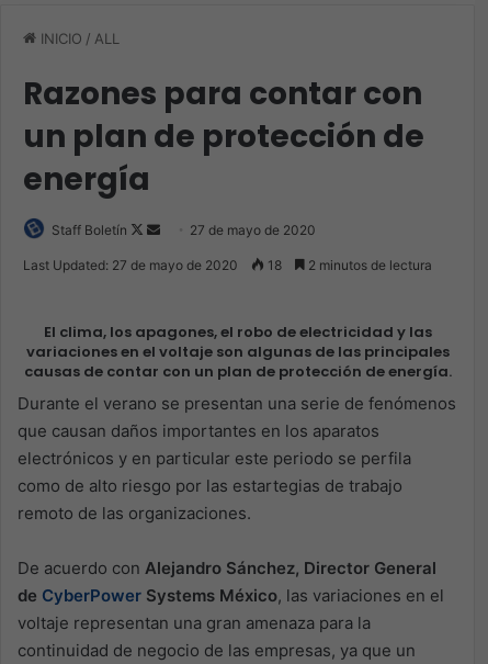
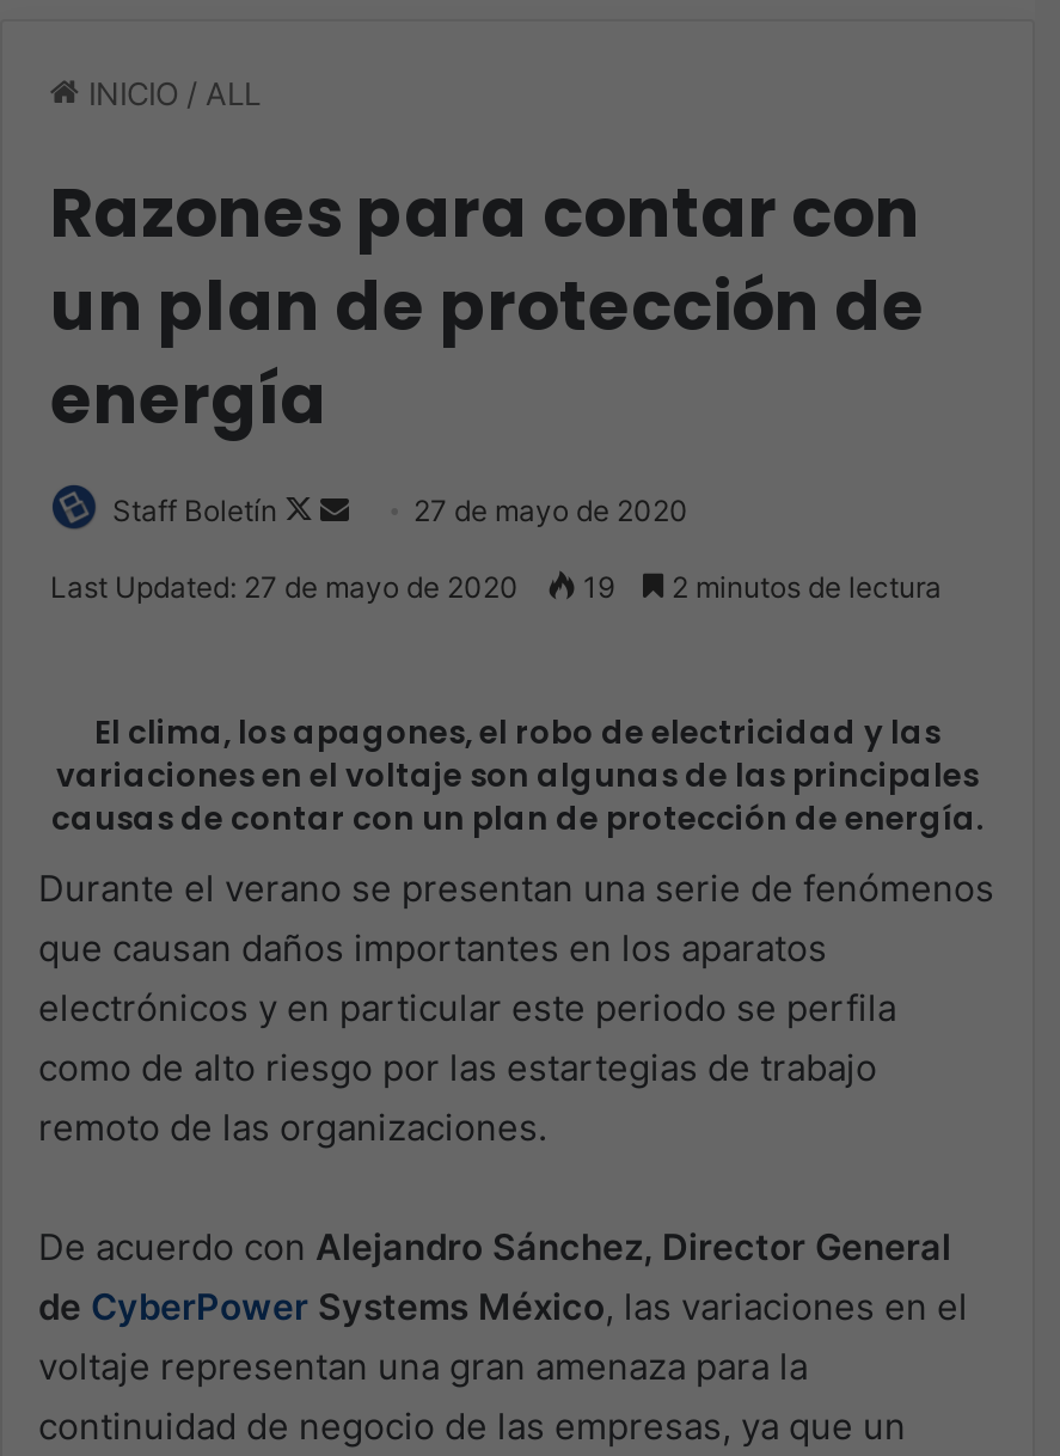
[23,257,432,273] Last Updated: 27 de mayo de 2020 18 2 minutos de lectura -> [50,569,942,605] Last Updated: 27 de mayo de 2020 19 2 minutos de lectura

